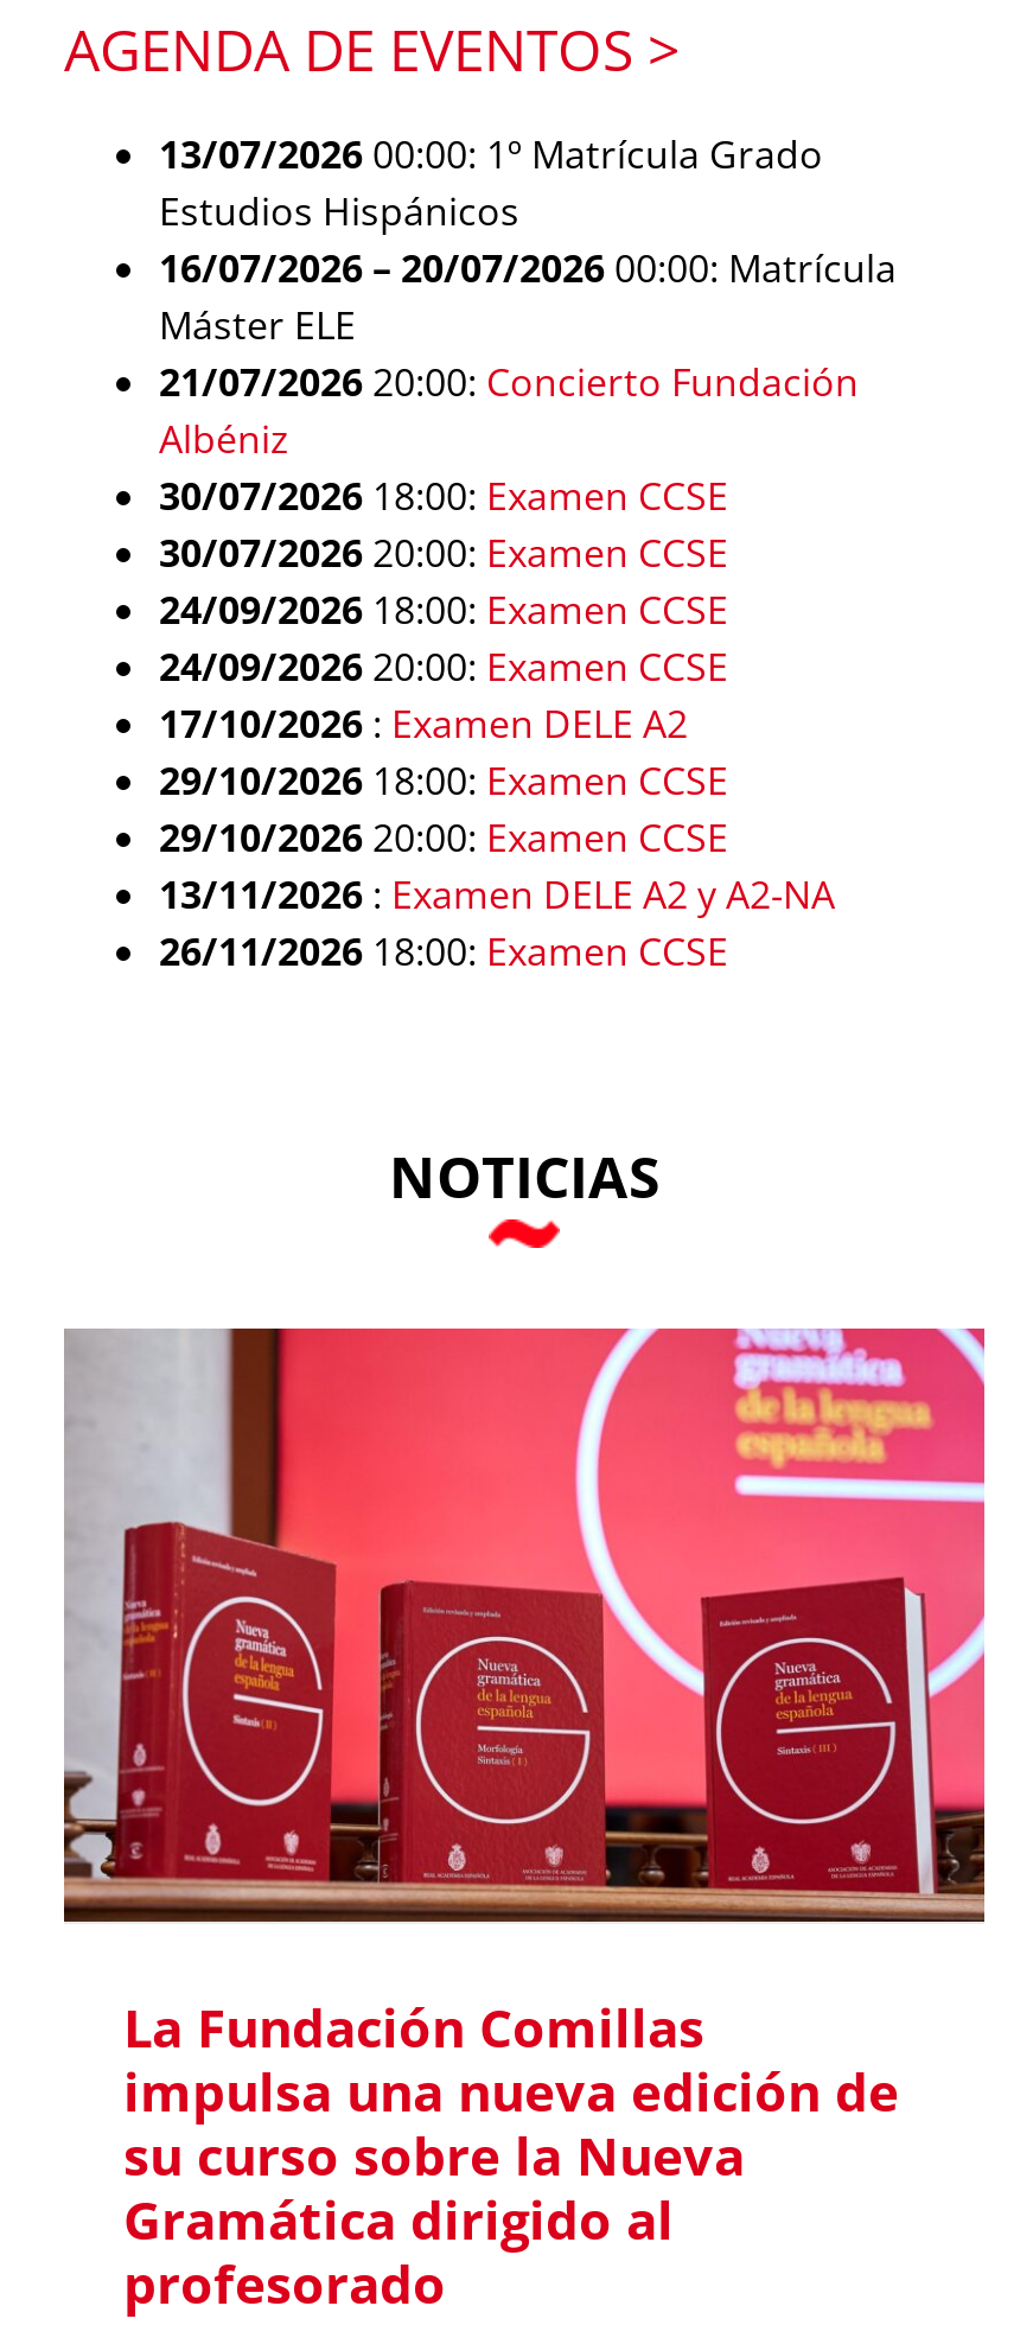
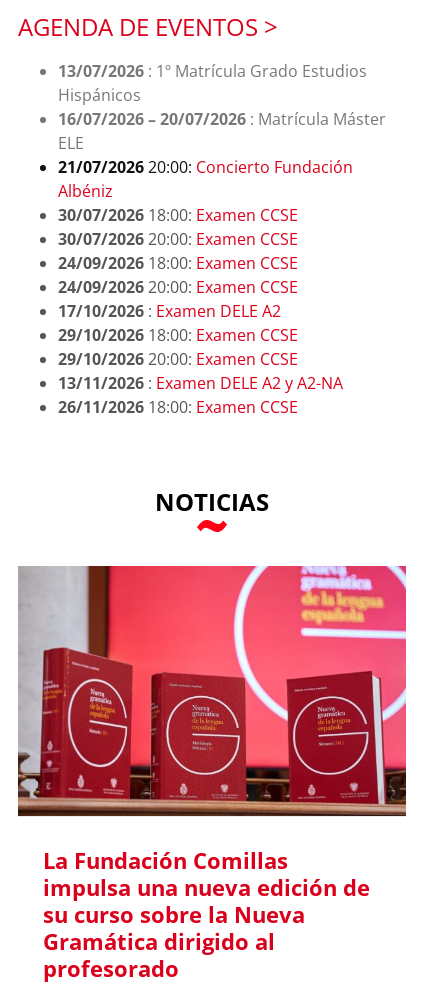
[159,129,897,352] 13/07/2026 00:00: 1º Matrícula Grado | Estudios Hispánicos | 16/07/2026 – 20/07/2026 00:00: Matrícula | Máster ELE -> [58,60,386,154] 13/07/2026: 1º Matrícula Grado Estudios | Hispánicos | 16/07/2026 – 20/07/2026: Matrícula Máster | ELE

